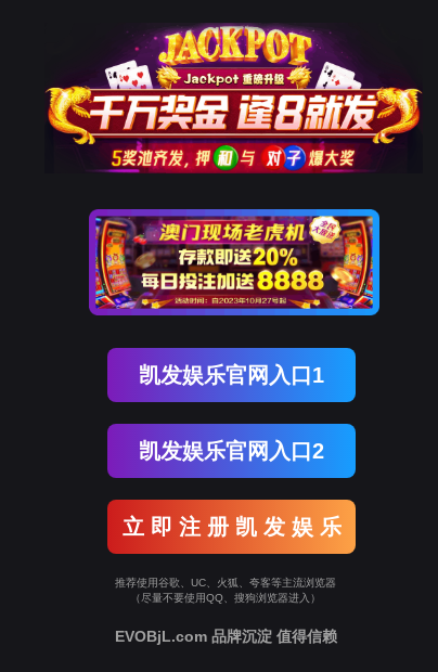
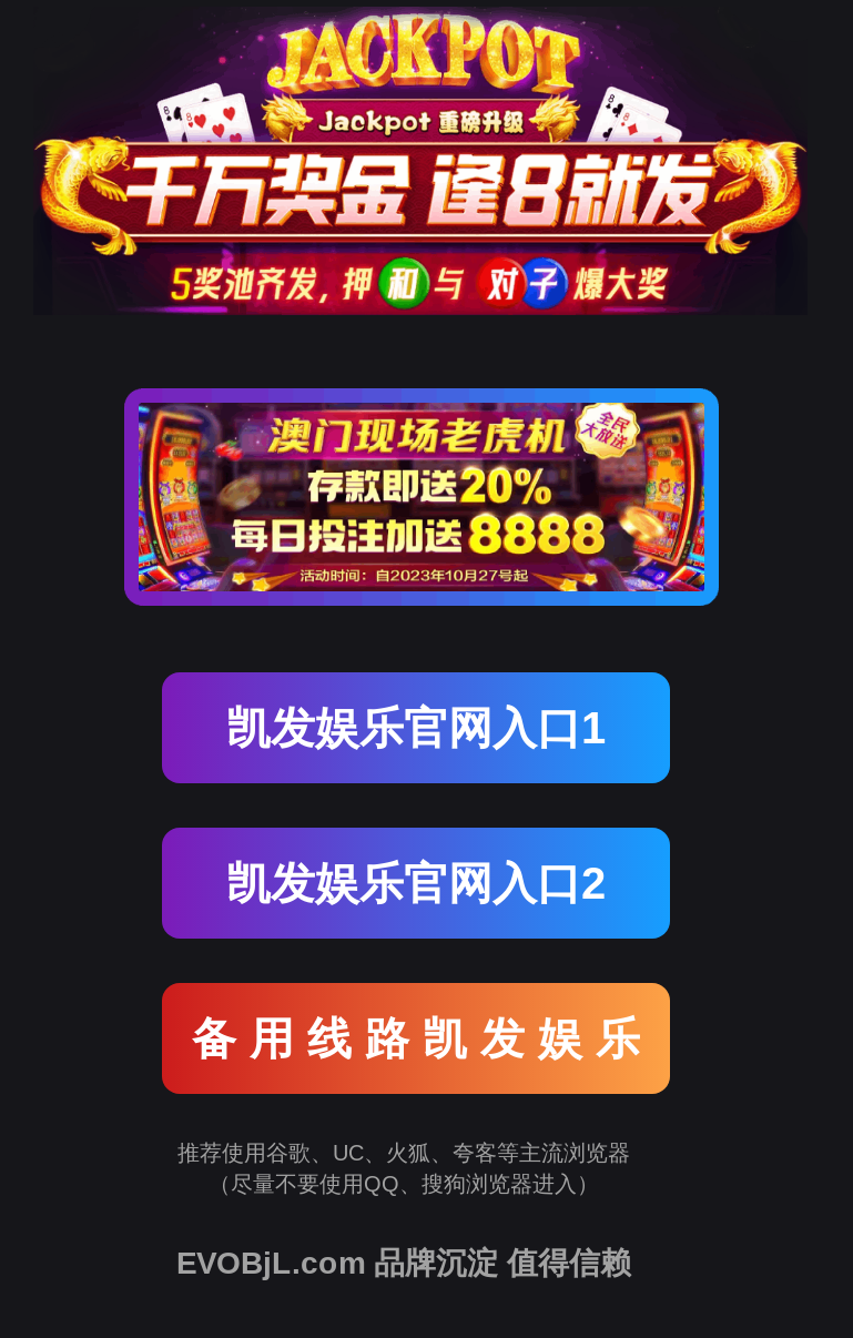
[122,515,341,539] 立 即 注 册 凯 发 娱 乐 -> [192,1014,640,1063] 备 用 线 路 凯 发 娱 乐

